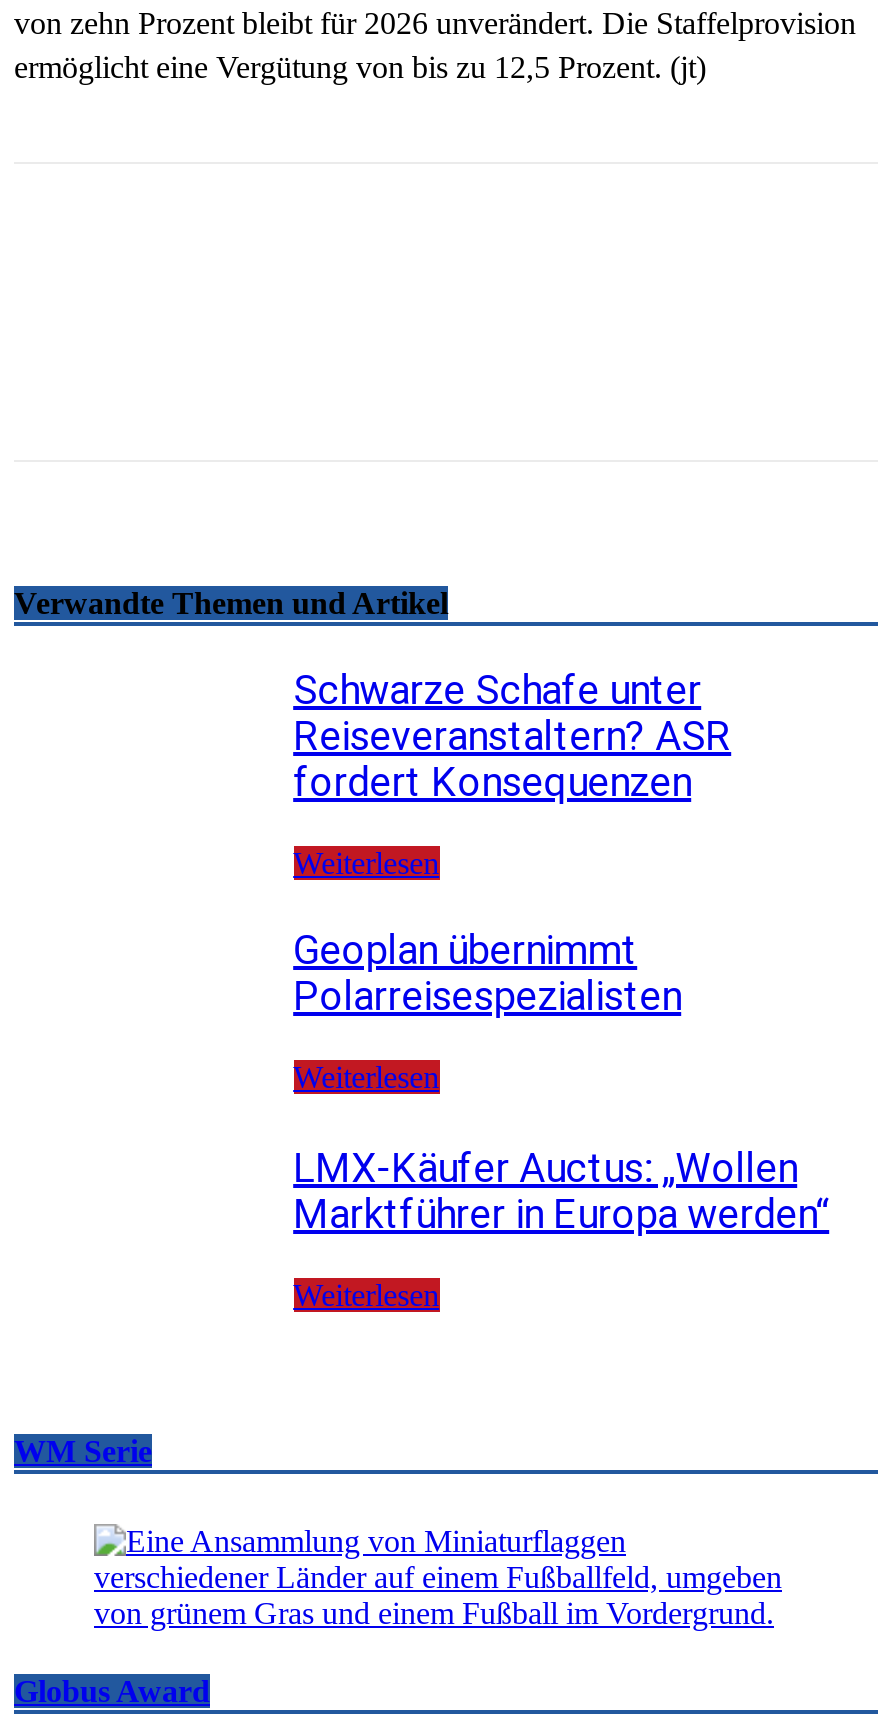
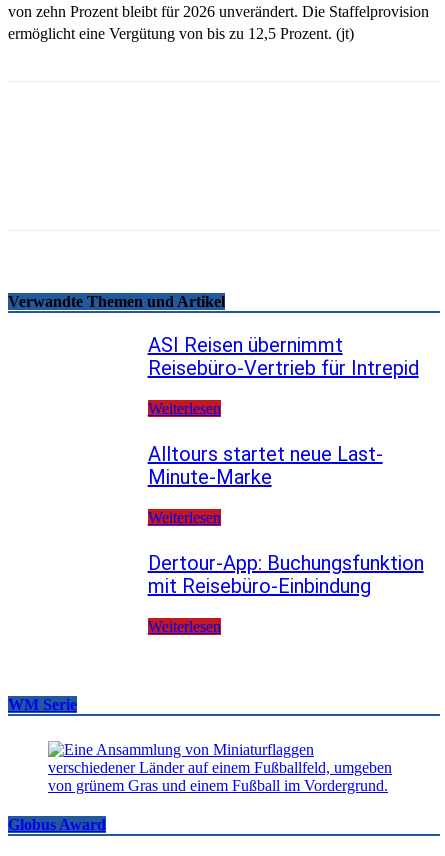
[293,667,731,807] Schwarze Schafe unter | Reiseveranstaltern? ASR | fordert Konsequenzen -> [148,333,419,380] ASI Reisen übernimmt | Reisebüro-Vertrieb für Intrepid
[293,927,681,1021] Geoplan übernimmt | Polarreisespezialisten -> [148,442,383,489] Alltours startet neue Last- | Minute-Marke
[293,1144,829,1238] LMX-Käufer Auctus: „Wollen | Marktführer in Europa werden“ -> [148,551,424,598] Dertour-App: Buchungsfunktion | mit Reisebüro-Einbindung

